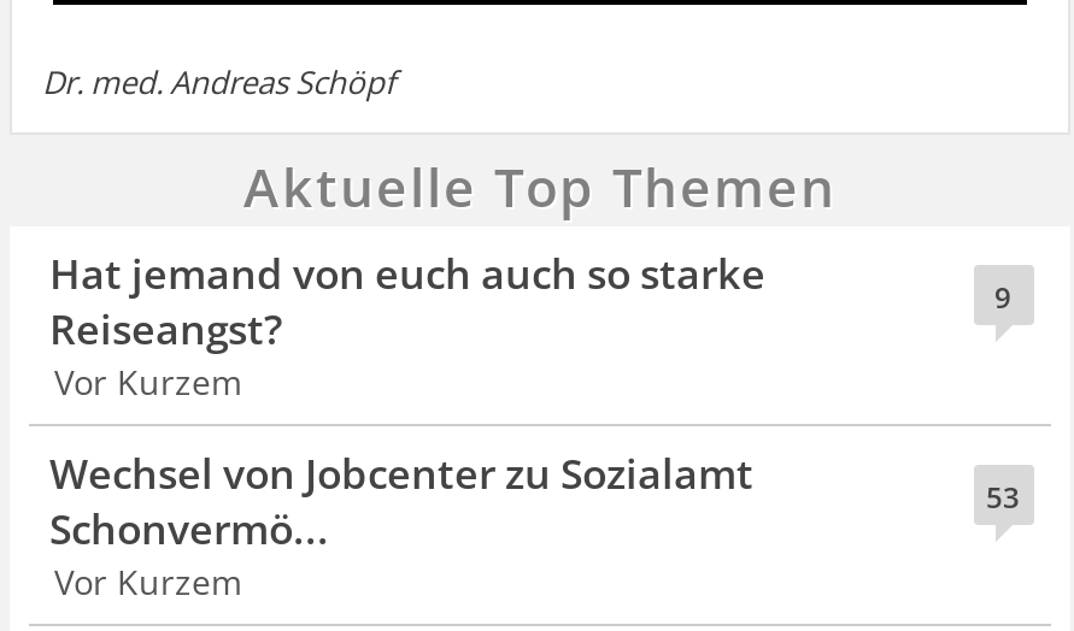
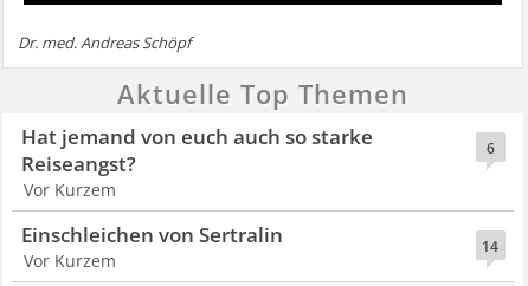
[994,276,1011,317] 9 -> [486,138,494,158] 6
[49,445,1020,556] 53 | Wechsel von Jobcenter zu Sozialamt | Schonvermö... -> [22,221,498,256] 14 | Einschleichen von Sertralin

